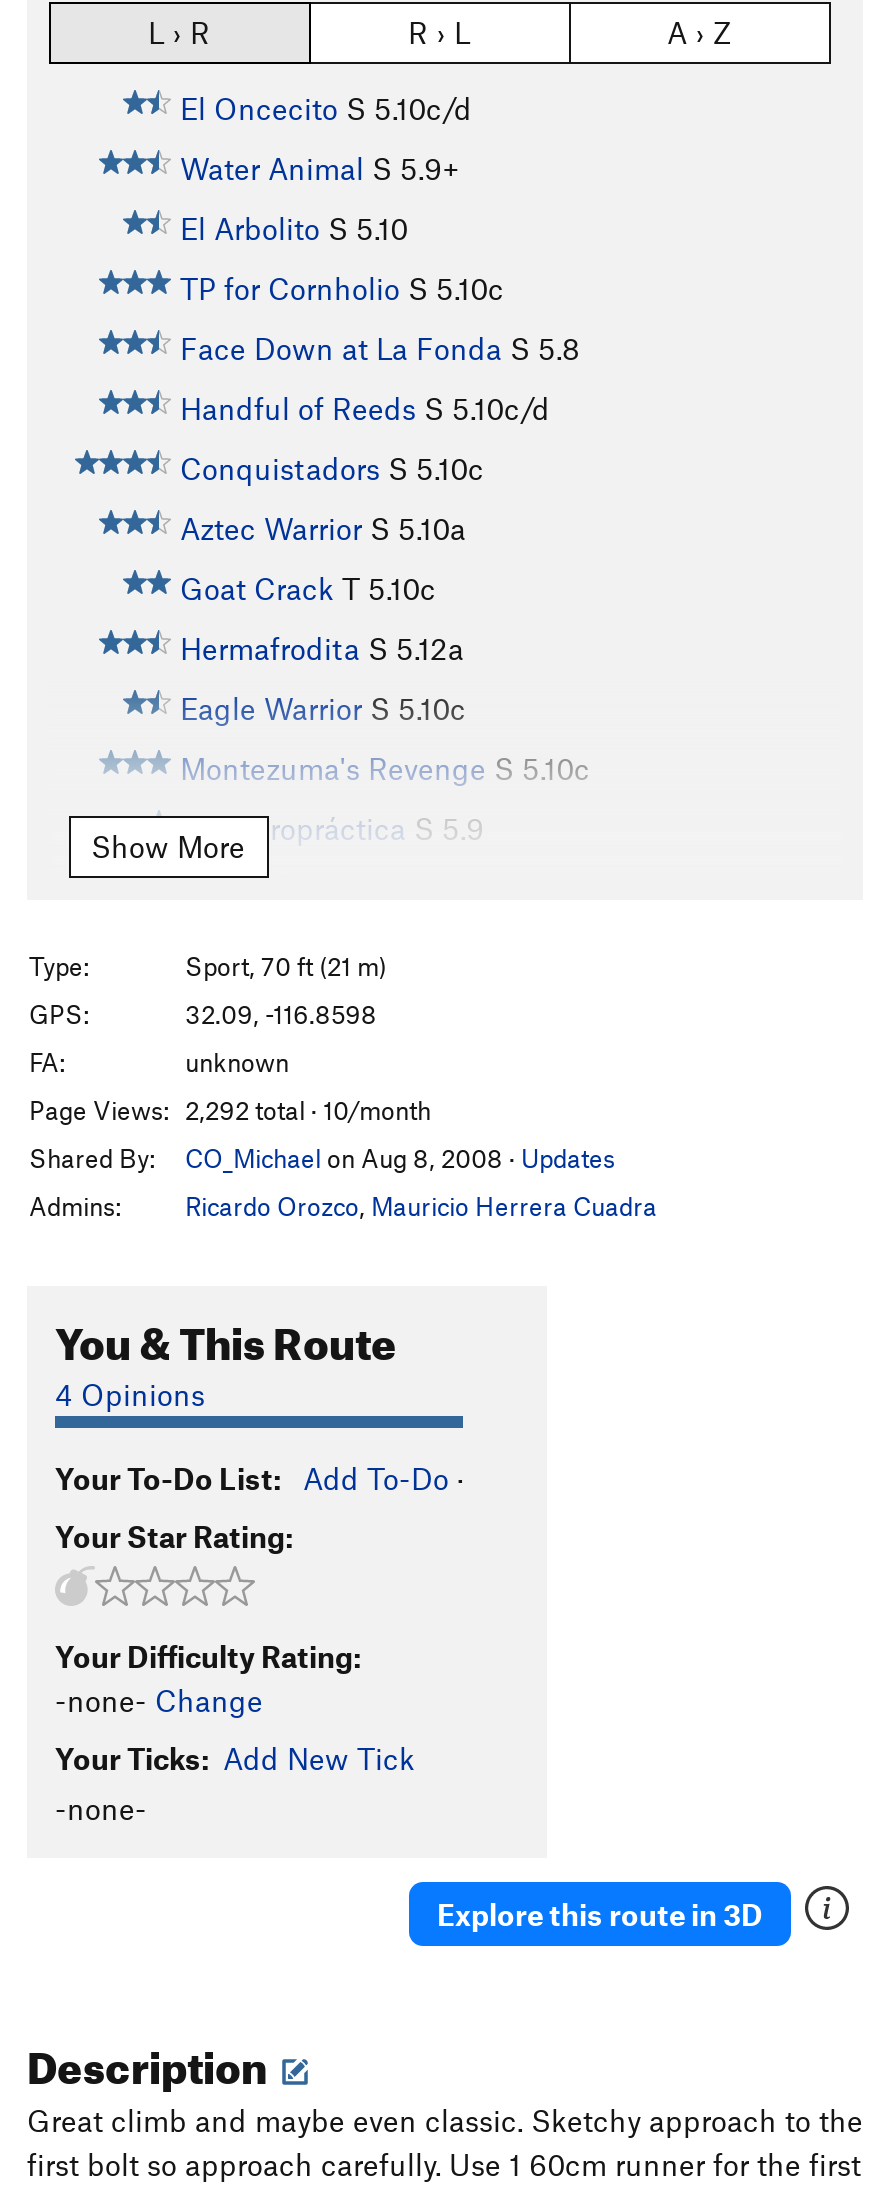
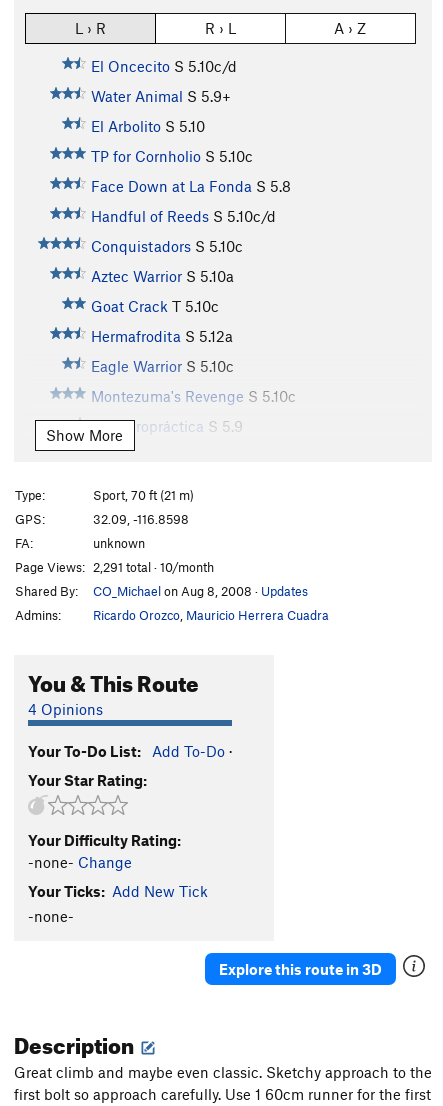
[29,1094,431,1126] Page Views: 2,292 total · 10/month -> [15,559,214,575] Page Views: 2,291 total · 10/month

